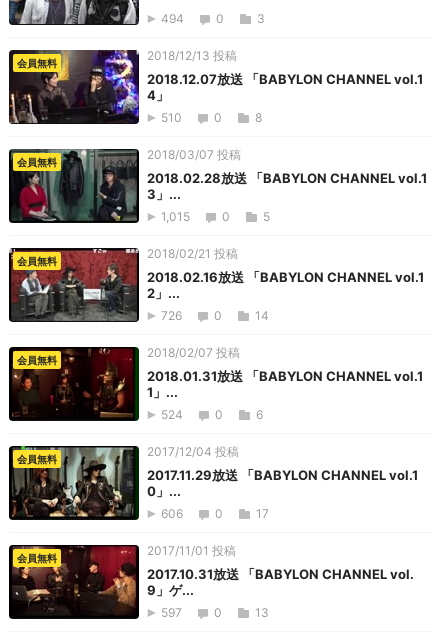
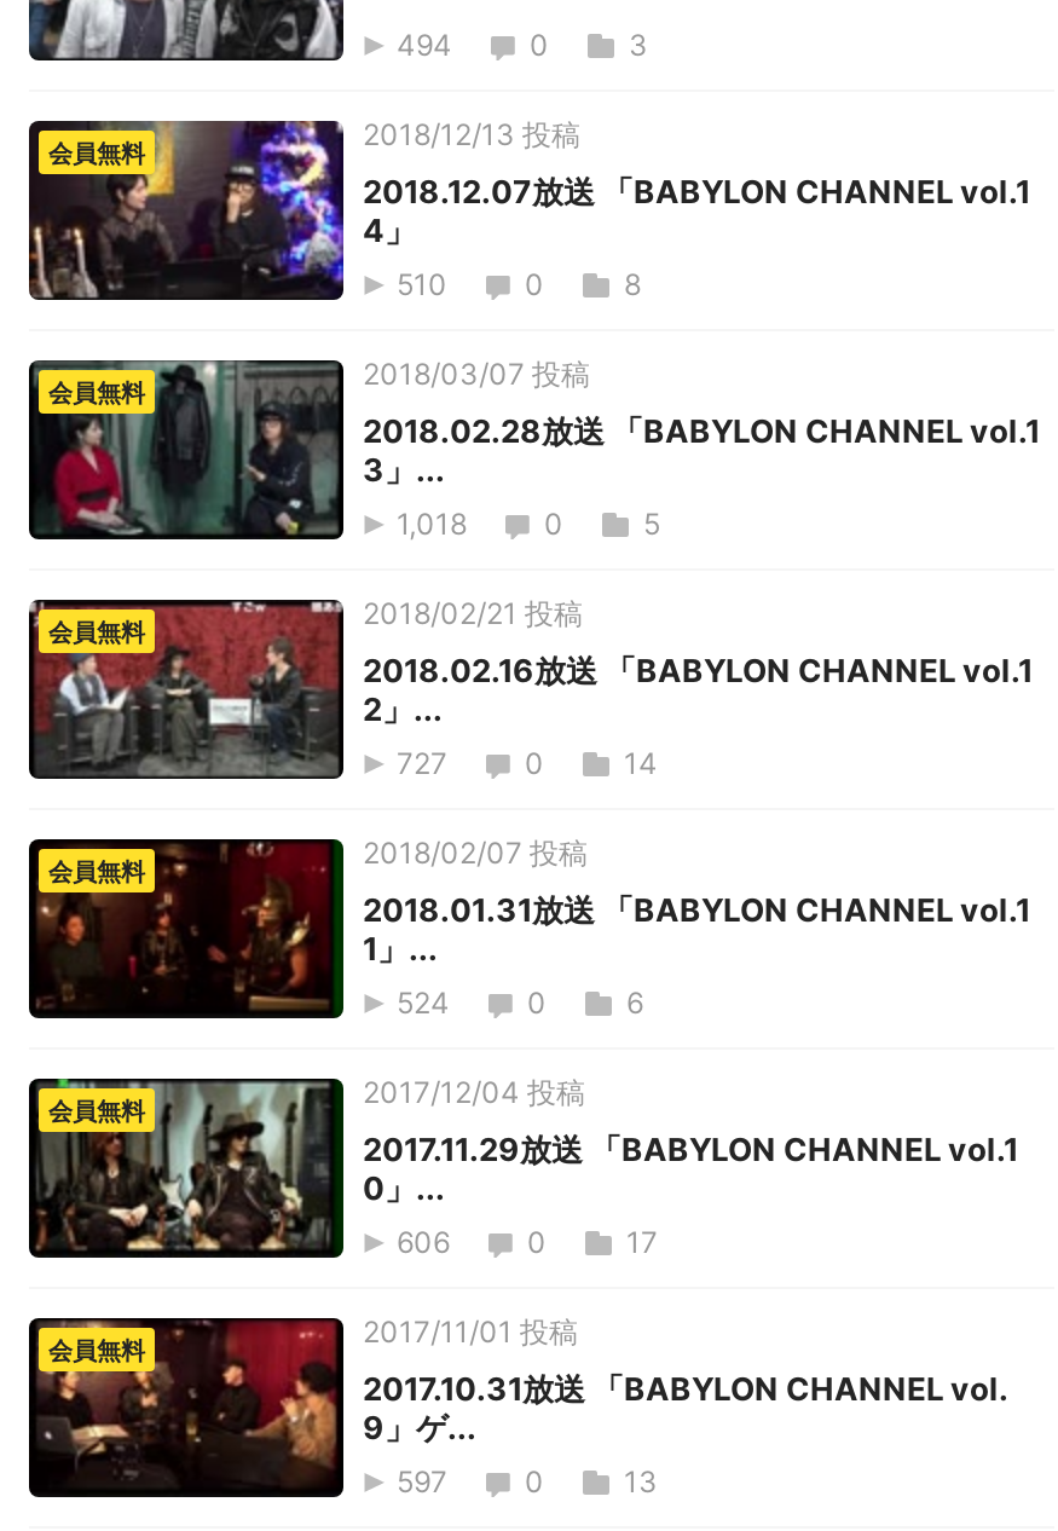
[161,209,190,224] 1,015 -> [397,505,467,542] 1,018
[161,308,182,323] 726 -> [397,745,447,781] 727

